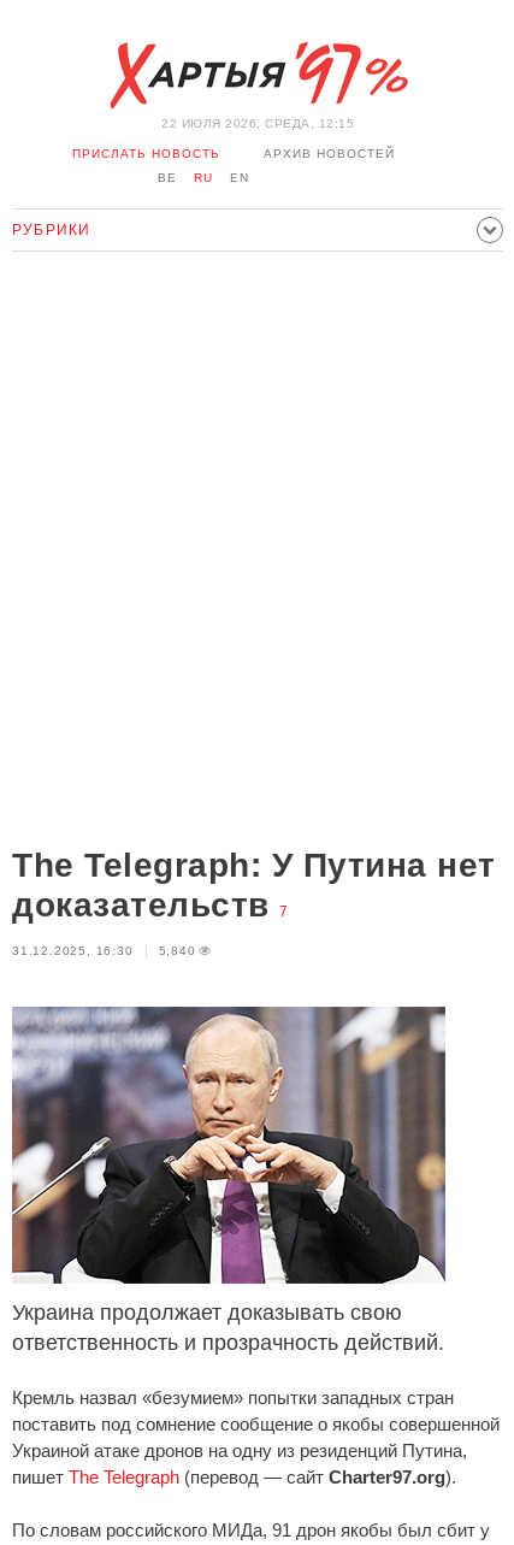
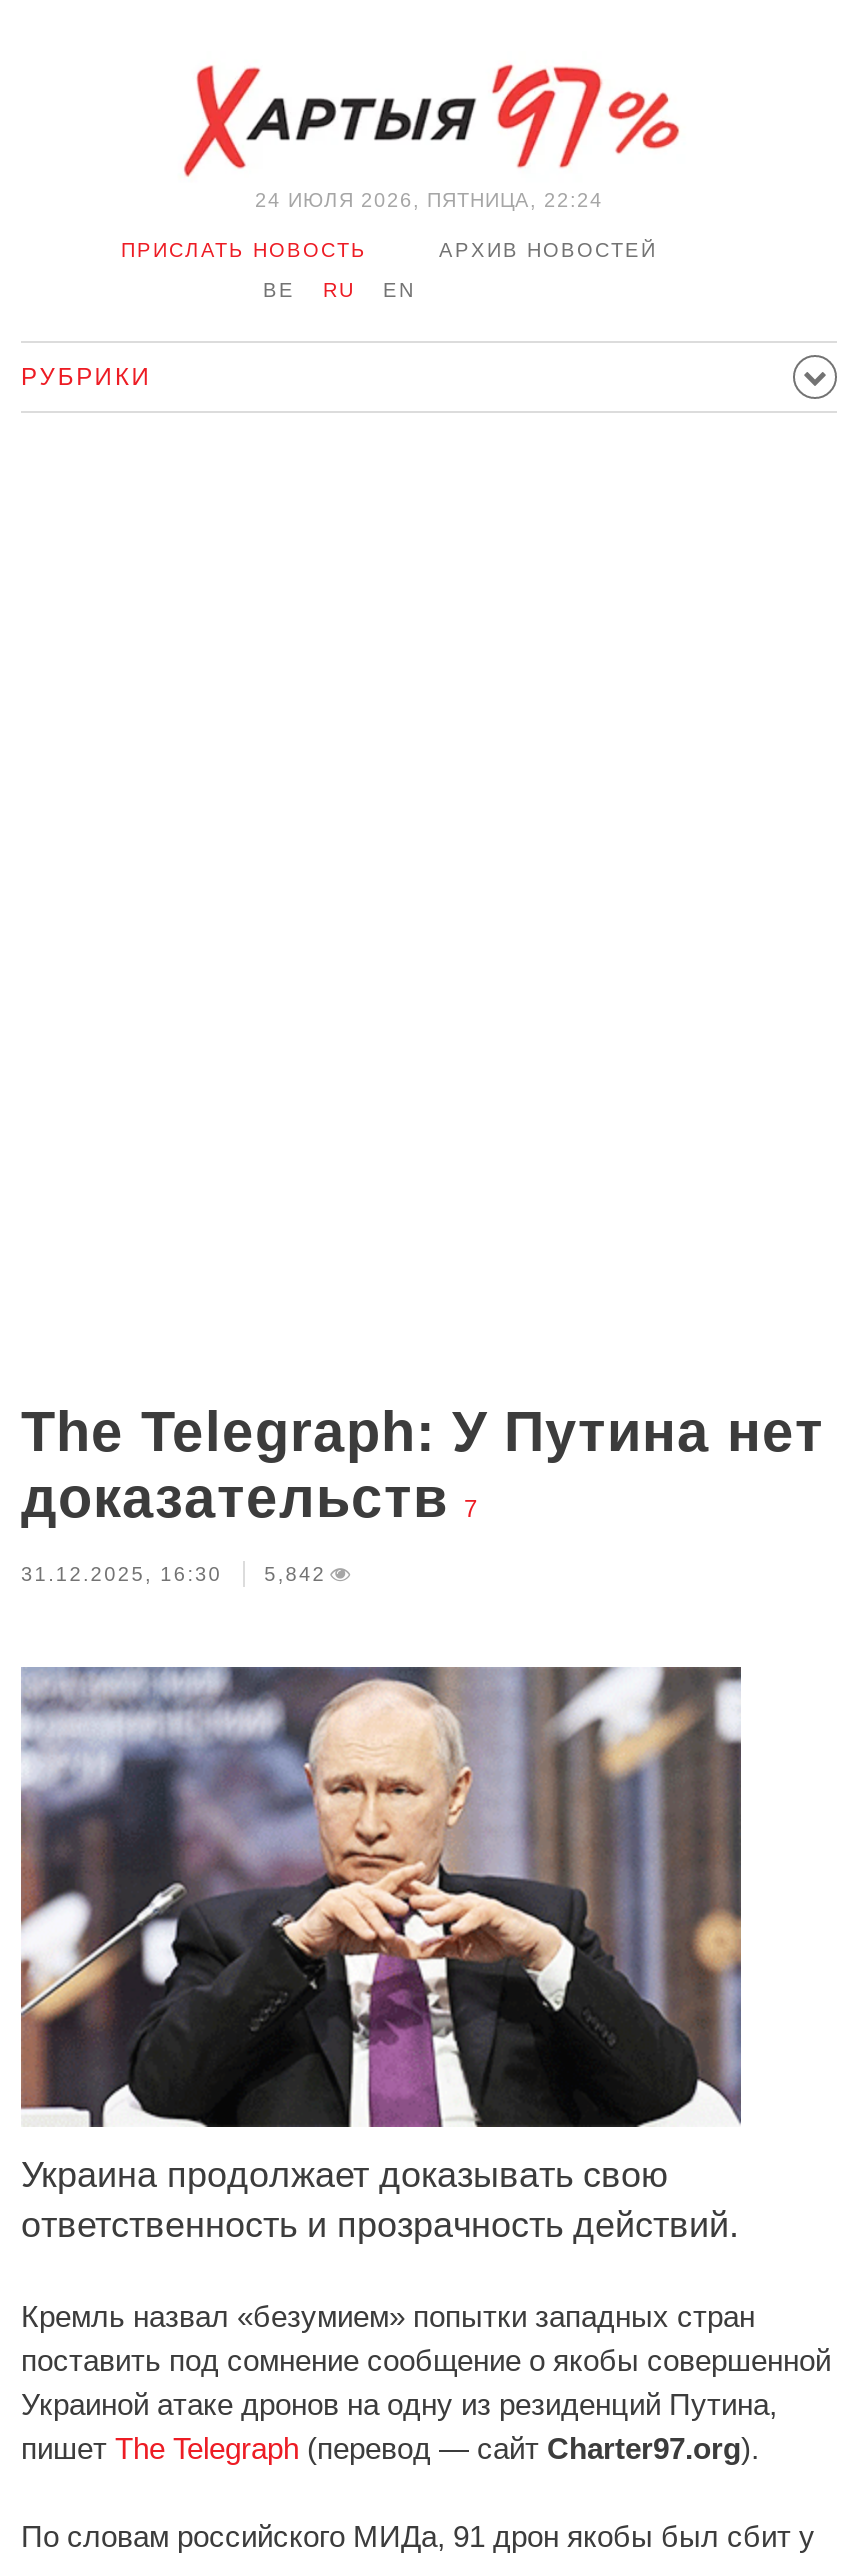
[161,117,354,130] 22 ИЮЛЯ 2026, СРЕДА, 12:15 -> [255,189,603,211] 24 ИЮЛЯ 2026, ПЯТНИЦА, 22:24
[12,944,196,957] 31.12.2025, 16:30 5,840 -> [21,1563,326,1585] 31.12.2025, 16:30 5,842

